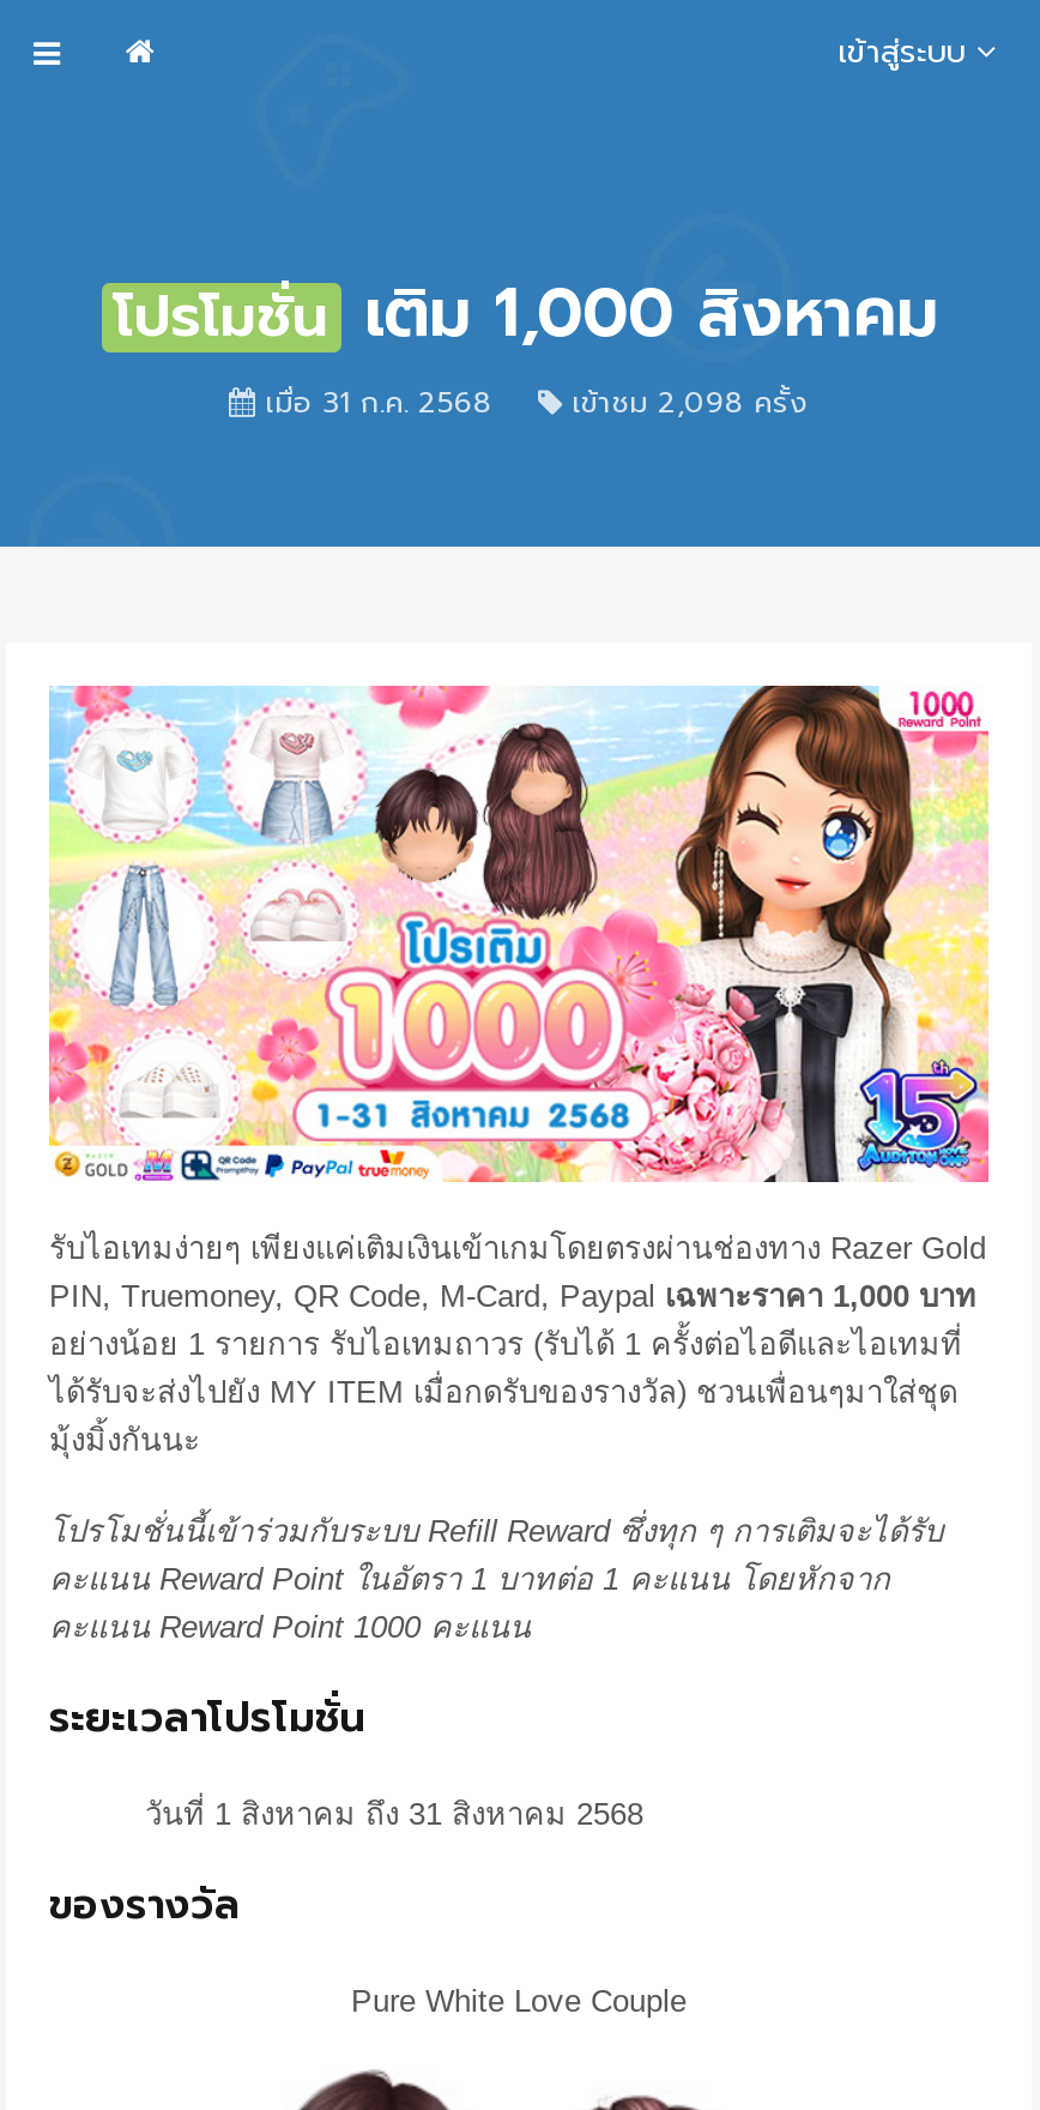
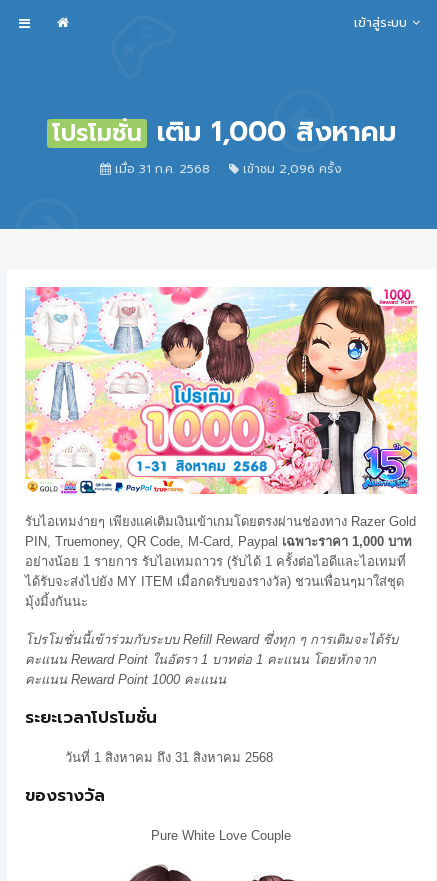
[562,381,809,424] เข้าชม 2,098 ครั้ง -> [239,160,342,178] เข้าชม 2,096 ครั้ง

